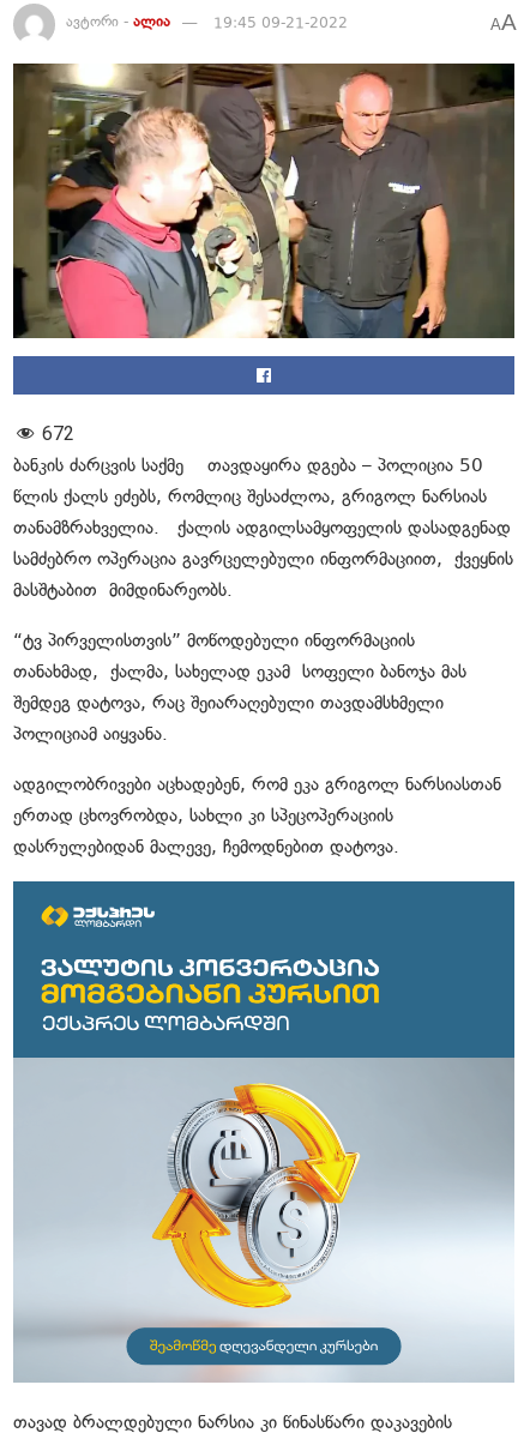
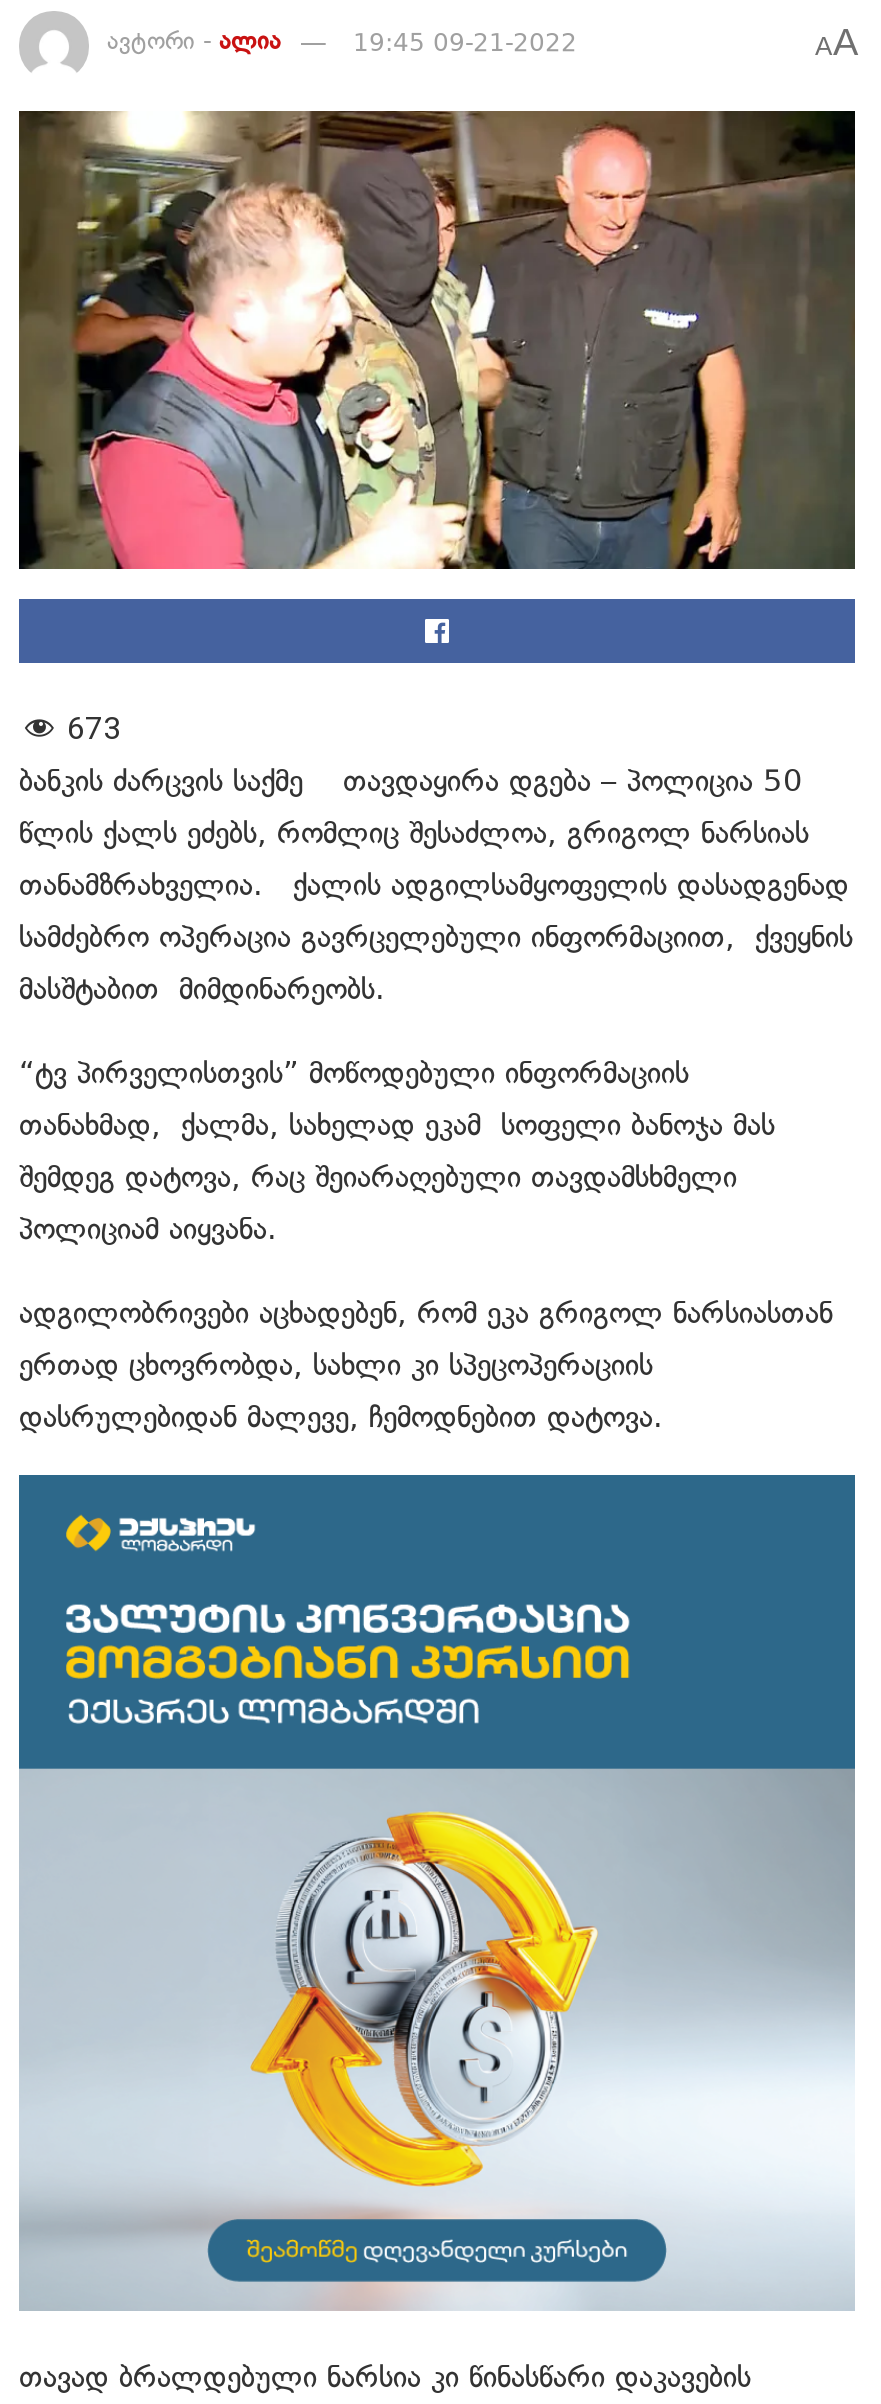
[42,422,74,445] 672 -> [67,709,121,747] 673

